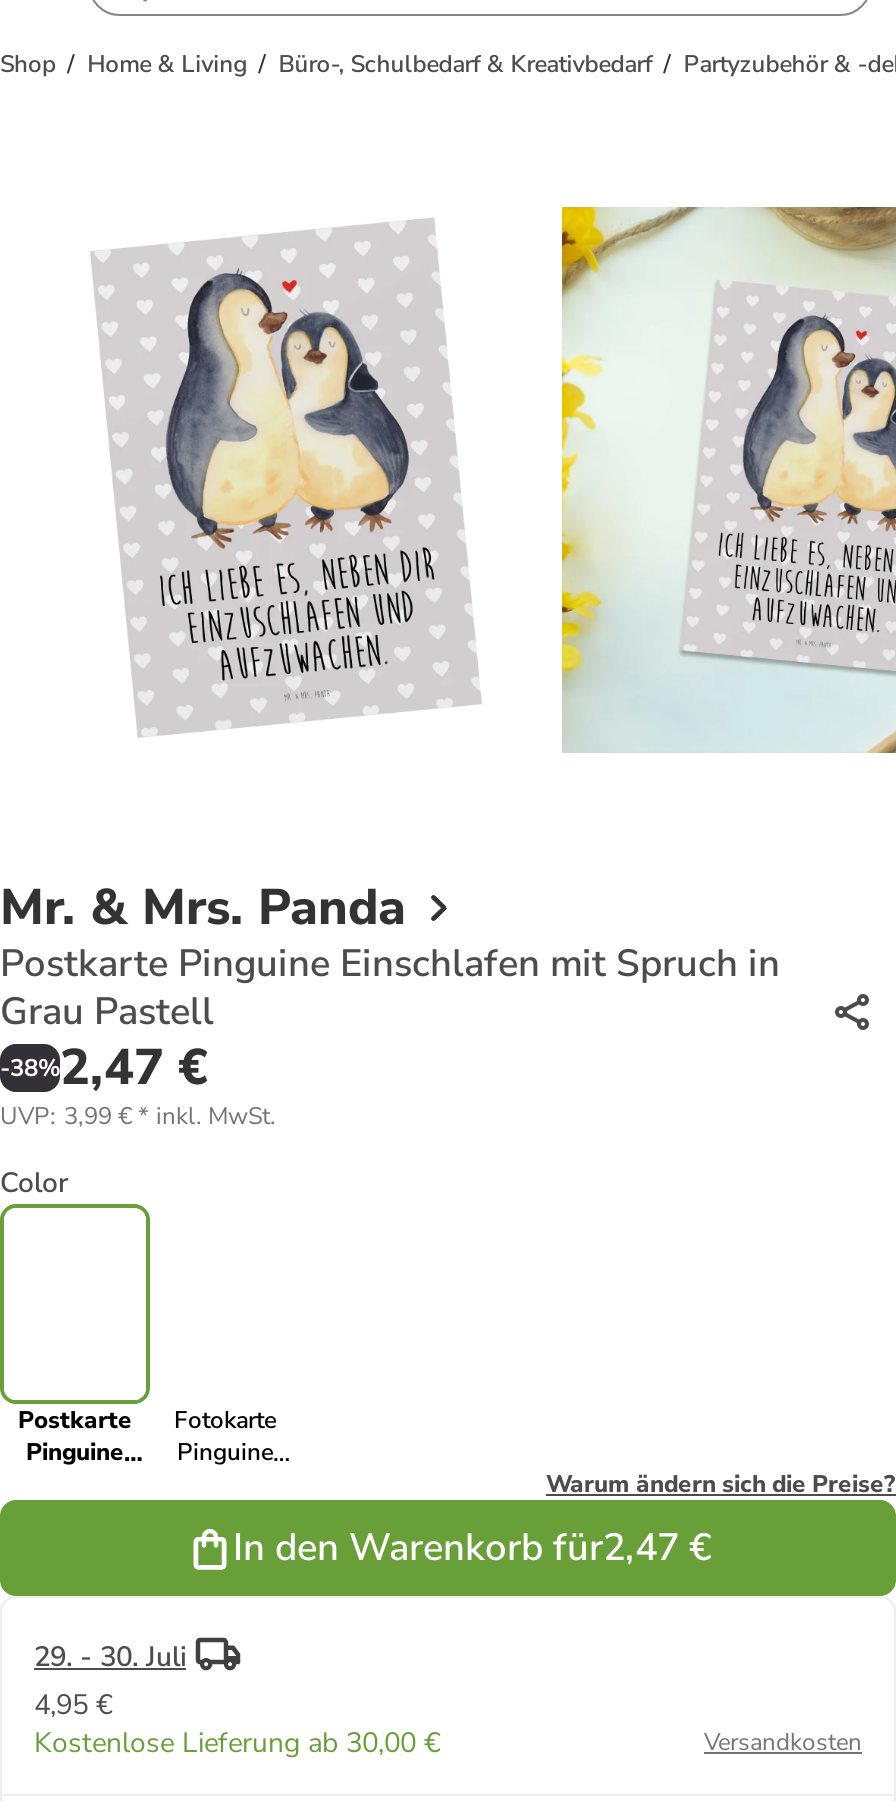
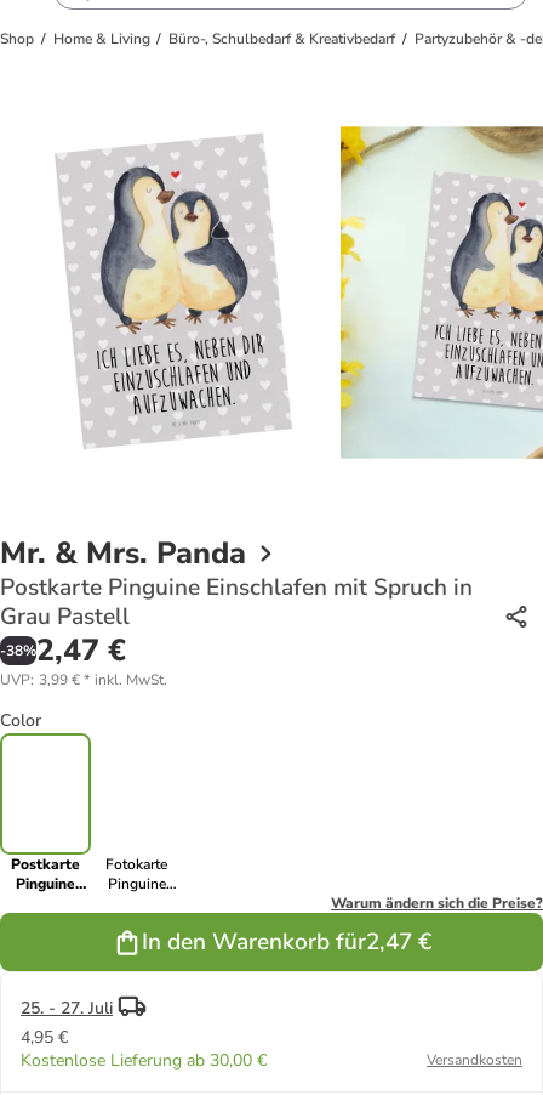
[34,1639,186,1677] 29. - 30. Juli -> [21,997,113,1020] 25. - 27. Juli

